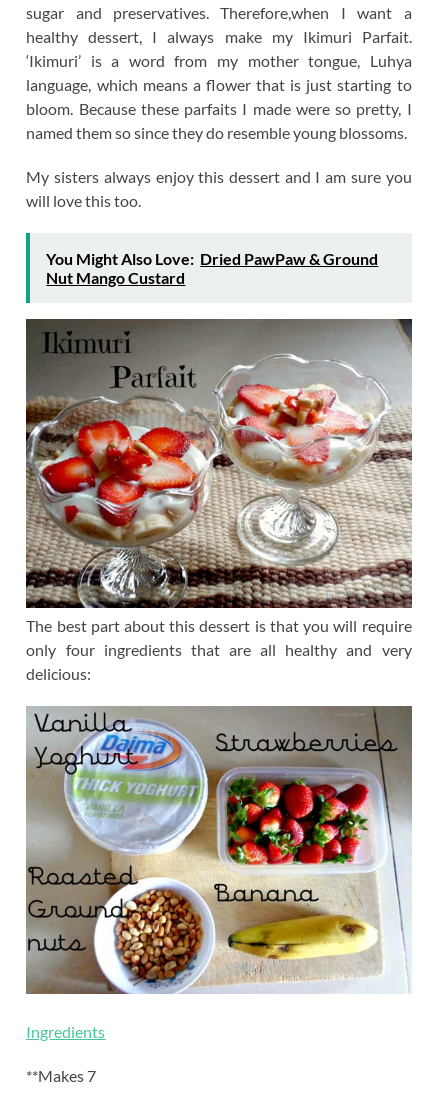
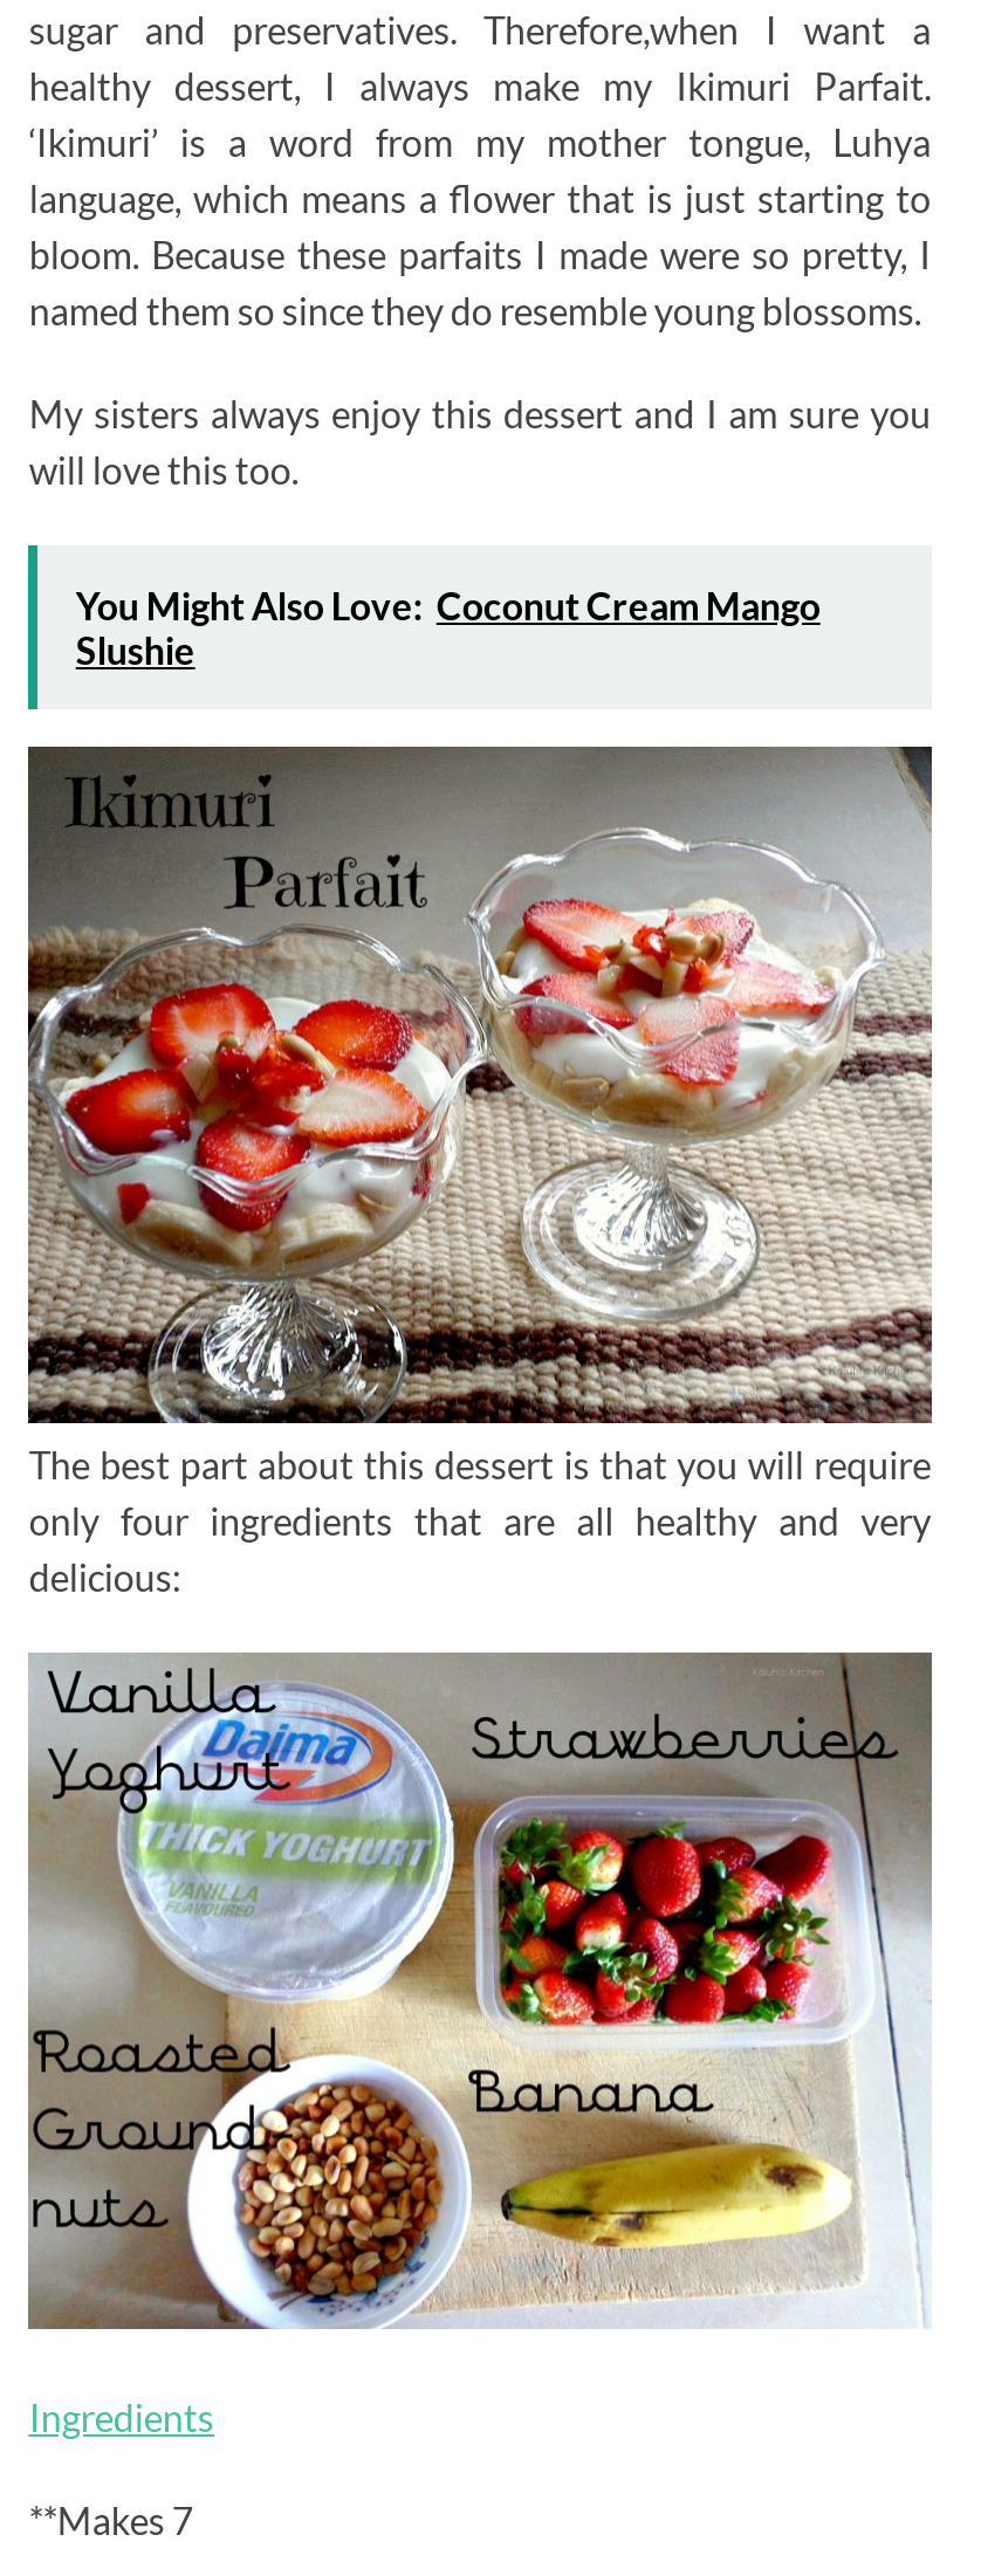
[46,249,378,287] You Might Also Love: Dried PawPaw & Ground | Nut Mango Custard -> [76,582,820,671] You Might Also Love: Coconut Cream Mango | Slushie

